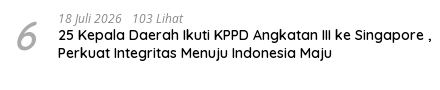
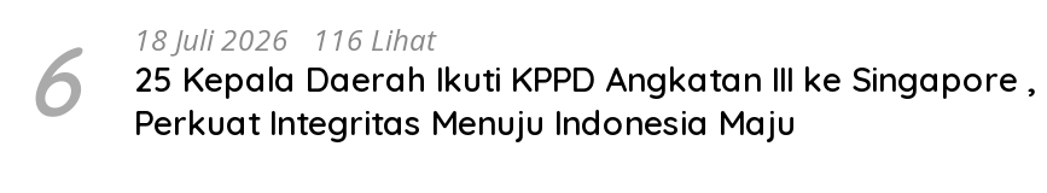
[13,10,431,62] 6 18 Juli 2026 103 Lihat 25 Kepala Daerah Ikuti KPPD Angkatan III ke Singapore , Perkuat Integritas Menuju Indonesia Maju -> [25,19,1035,145] 6 18 Juli 2026 116 Lihat 25 Kepala Daerah Ikuti KPPD Angkatan III ke Singapore , Perkuat Integritas Menuju Indonesia Maju

